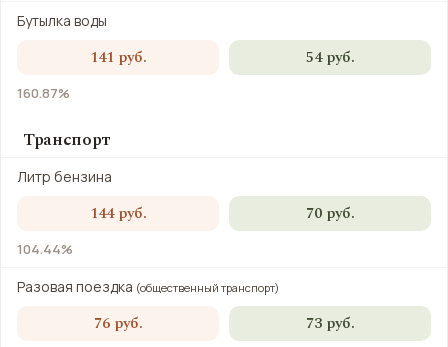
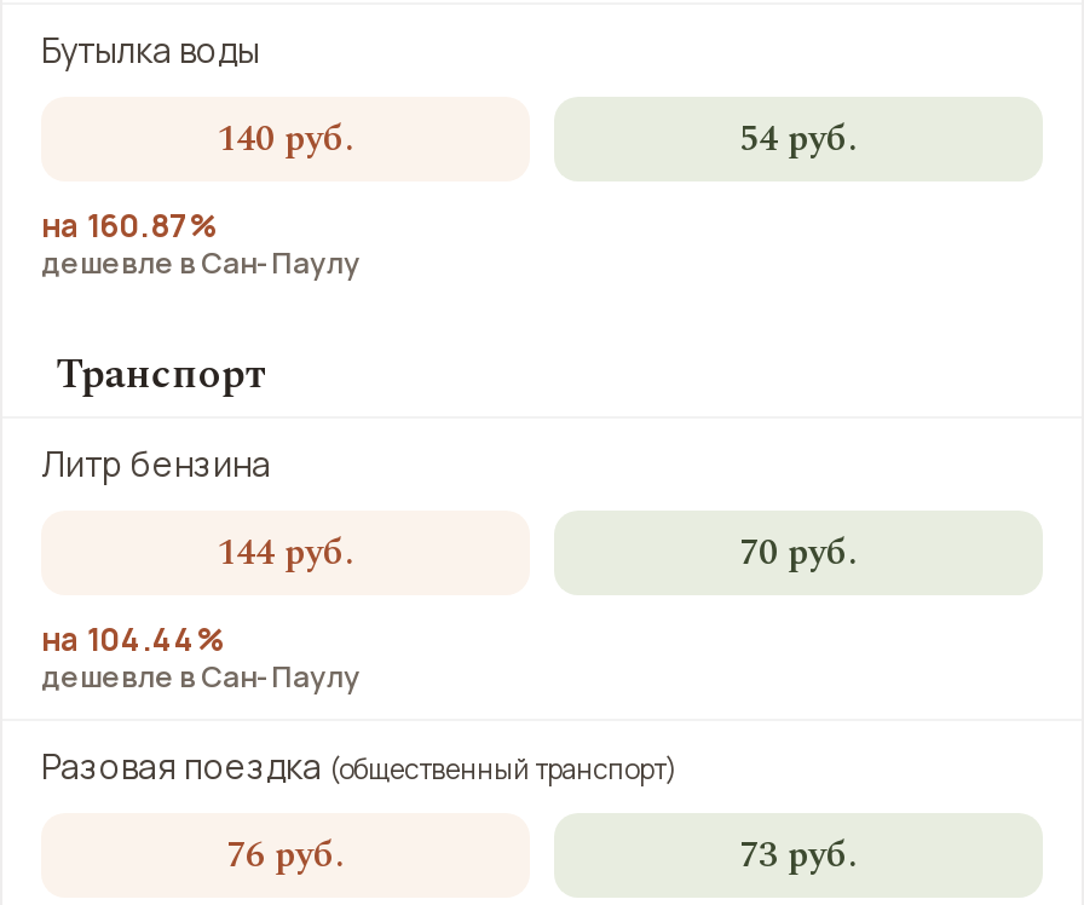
[89,46,146,69] 141 руб. -> [217,111,354,167] 140 руб.
[17,84,70,102] 160.87% -> [41,203,361,283] на 160.87% | дешевле в Сан-Паулу
[17,240,73,258] 104.44% -> [41,617,361,697] на 104.44% | дешевле в Сан-Паулу

